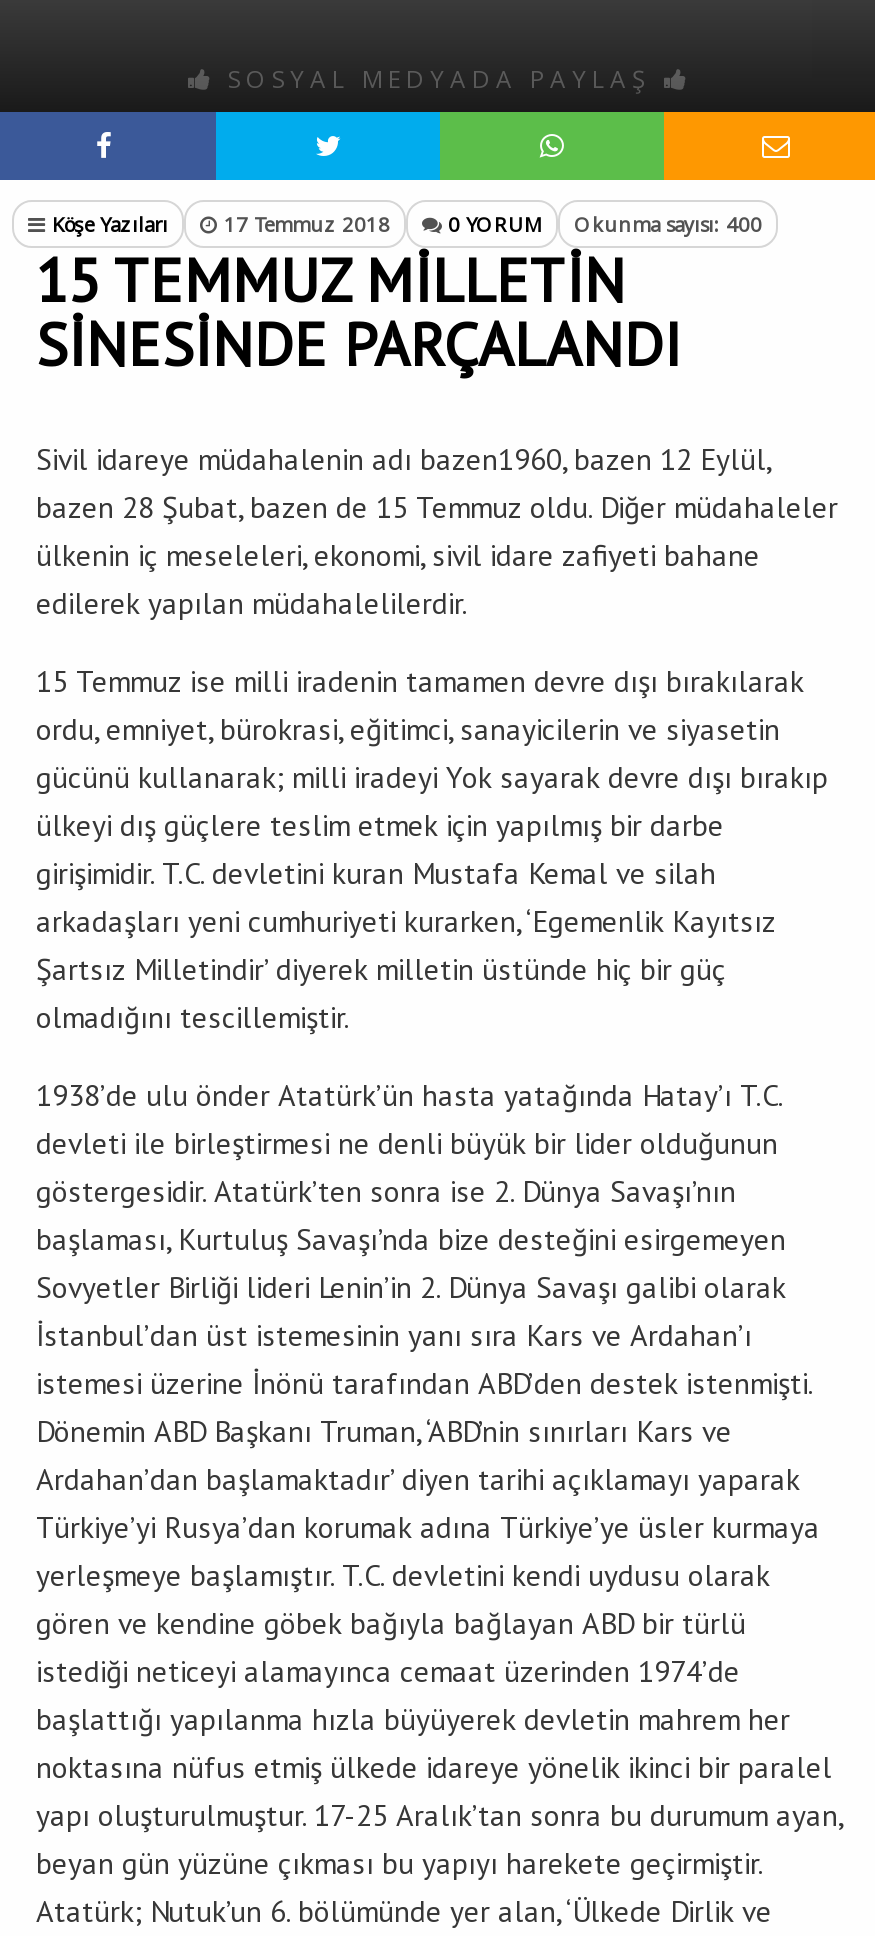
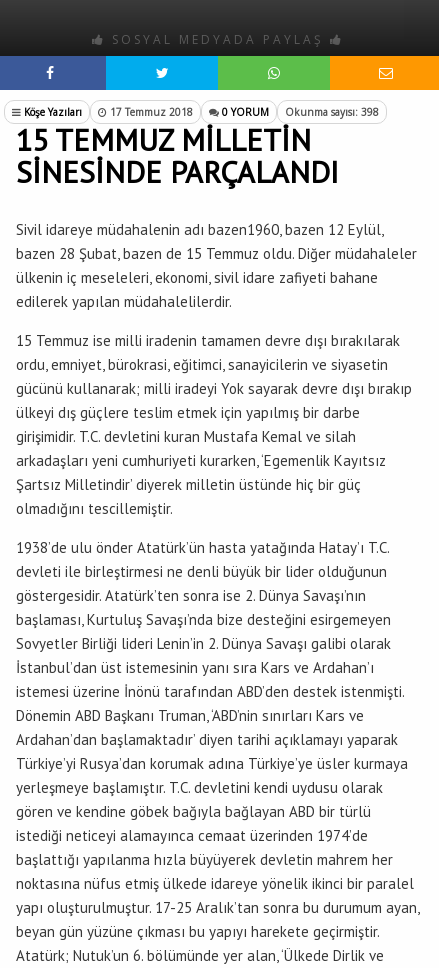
[574,210,762,238] Okunma sayısı: 400 -> [285,105,379,119] Okunma sayısı: 398

